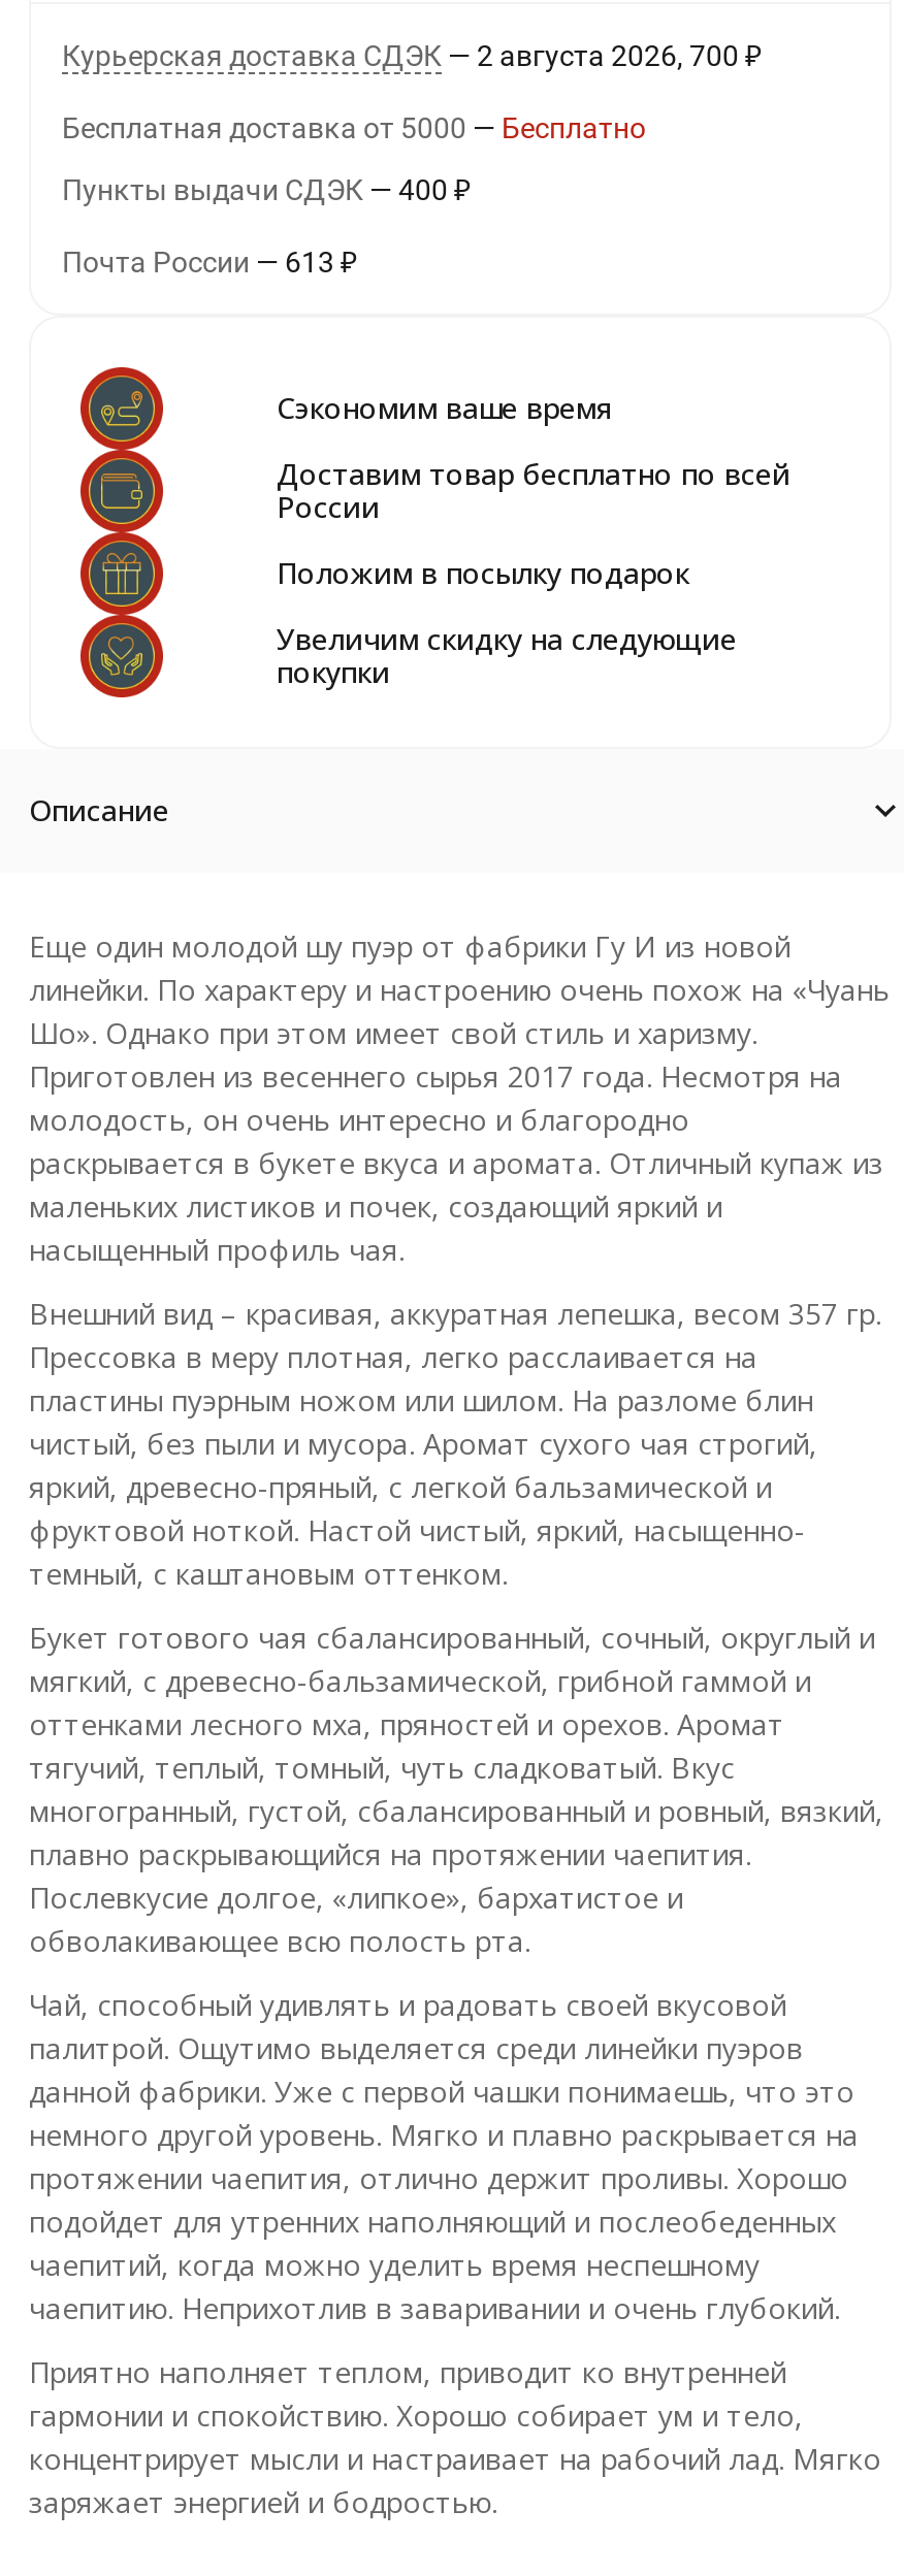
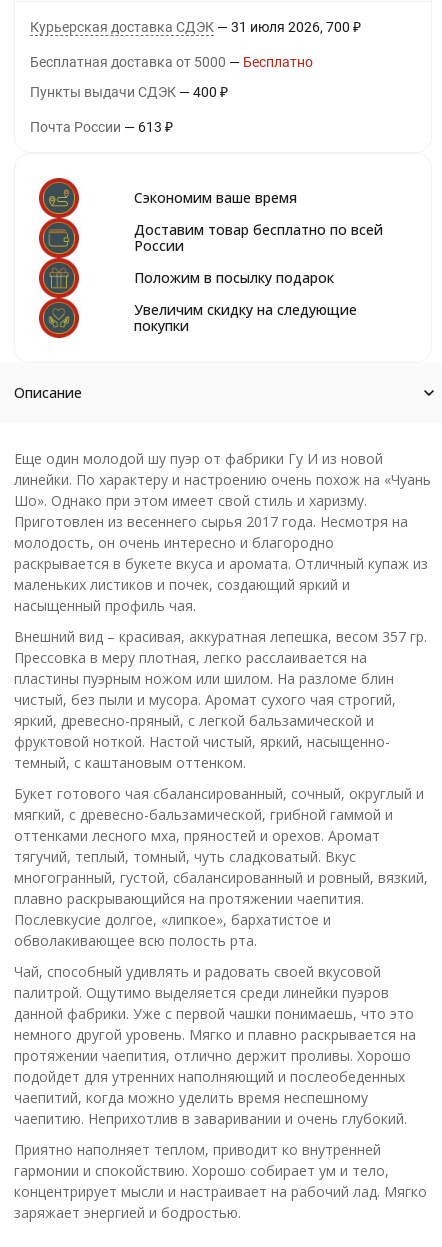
[62,39,762,72] Курьерская доставка СДЭК 2 августа 2026 700 ₽ -> [30,19,361,35] Курьерская доставка СДЭК 31 июля 2026 700 ₽

